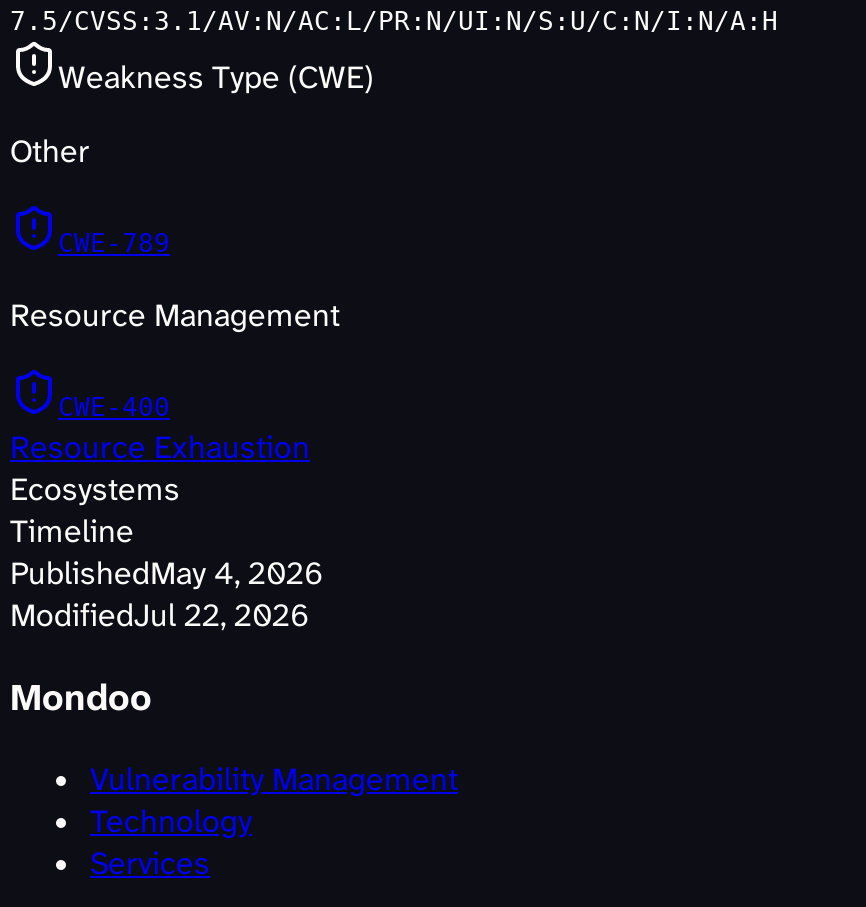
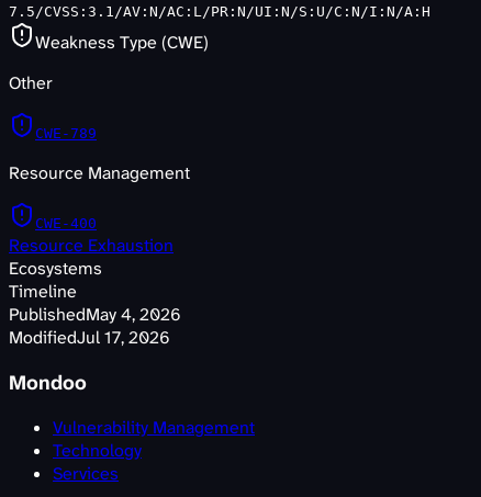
[10,594,310,636] ModifiedJul 22, 2026 -> [9,326,170,349] ModifiedJul 17, 2026

